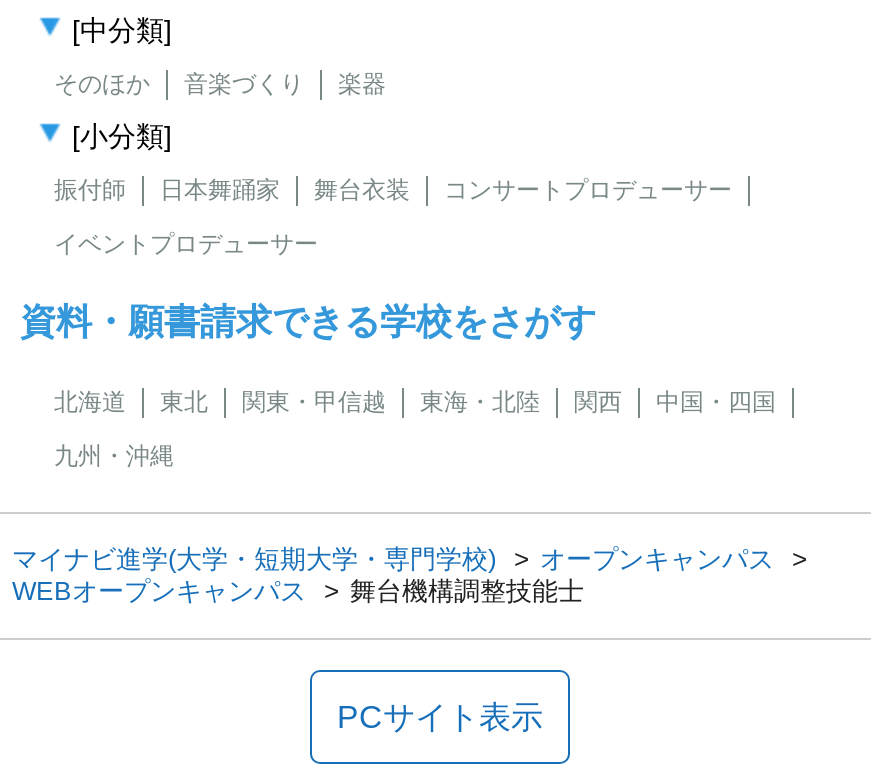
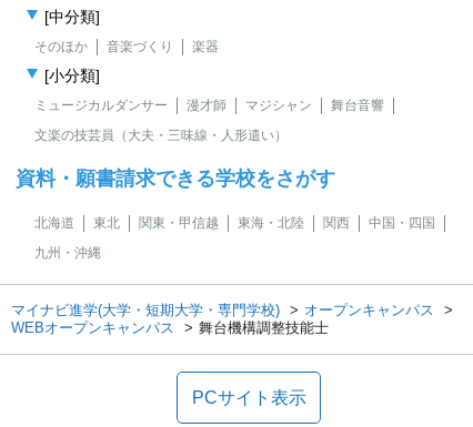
[54,175,732,203] 振付師 | 日本舞踊家 | 舞台衣装 | コンサートプロデューサー -> [34,97,384,113] ミュージカルダンサー | 漫才師 | マジシャン | 舞台音響
[54,229,318,257] イベントプロデューサー -> [34,127,288,143] 文楽の技芸員（大夫・三味線・人形遣い）

